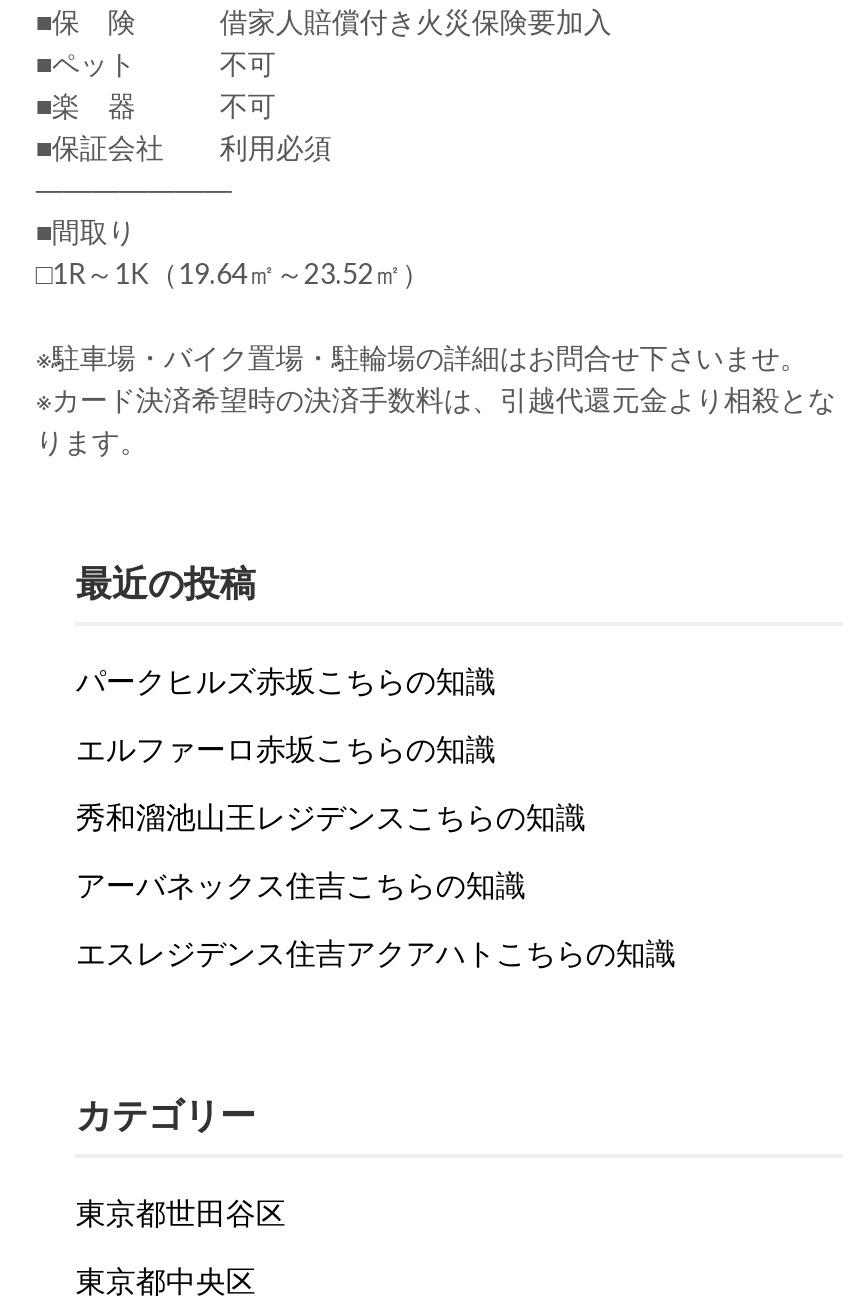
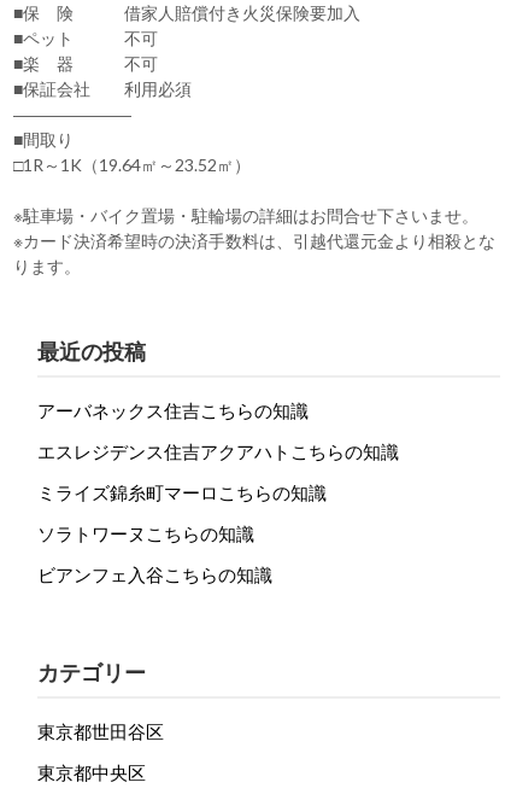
[76,662,586,834] パークヒルズ赤坂こちらの知識 | エルファーロ赤坂こちらの知識 | 秀和溜池山王レジデンスこちらの知識 -> none
moved [76,866,676,970] -> [38,400,399,462]: アーバネックス住吉こちらの知識 | エスレジデンス住吉アクアハトこちらの知識
none -> [38,482,327,585] ミライズ錦糸町マーロこちらの知識 | ソラトワーヌこちらの知識 | ビアンフェ入谷こちらの知識

